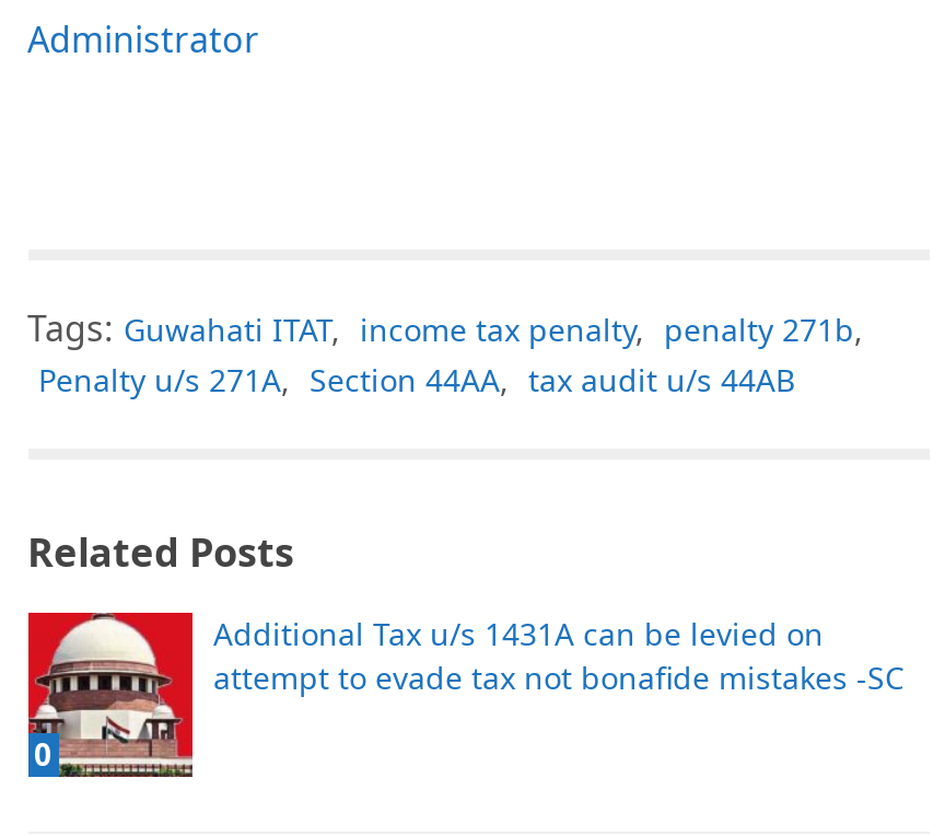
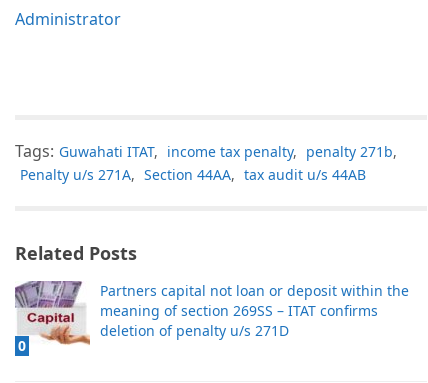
[26,611,905,779] [image] | Additional Tax u/s 1431A can be levied on | attempt to evade tax not bonafide mistakes -SC -> [14,280,408,356] [image] | Partners capital not loan or deposit within the | meaning of section 269SS – ITAT confirms | deletion of penalty u/s 271D

